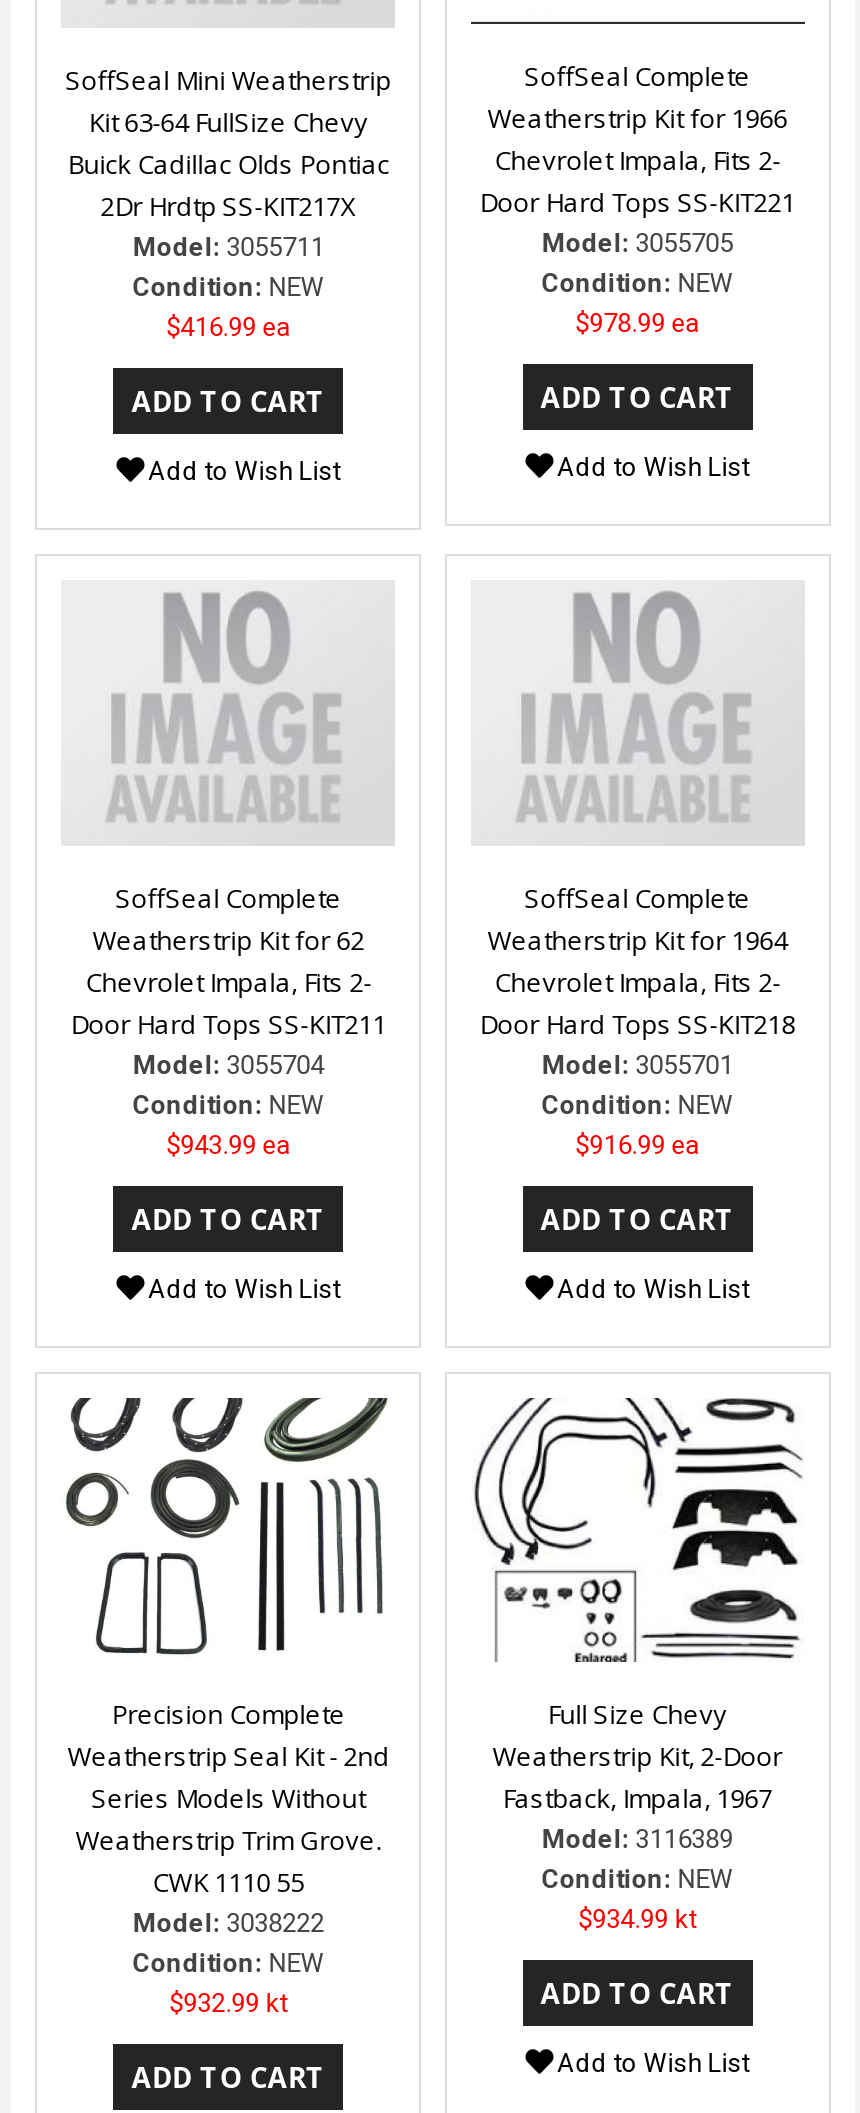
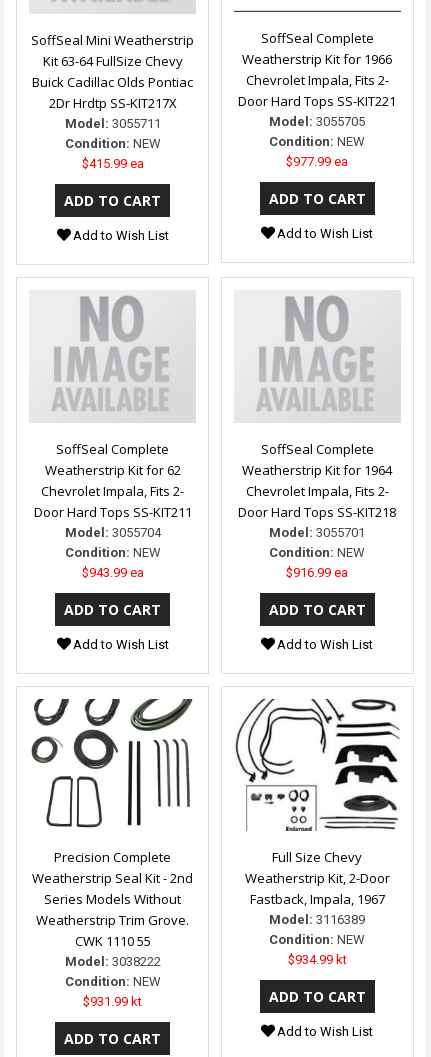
[166,311,290,341] $416.99 ea -> [82,156,144,171] $415.99 ea
[575,308,699,338] $978.99 ea -> [286,154,348,169] $977.99 ea
[169,1987,287,2017] $932.99 kt -> [83,994,142,1009] $931.99 kt

